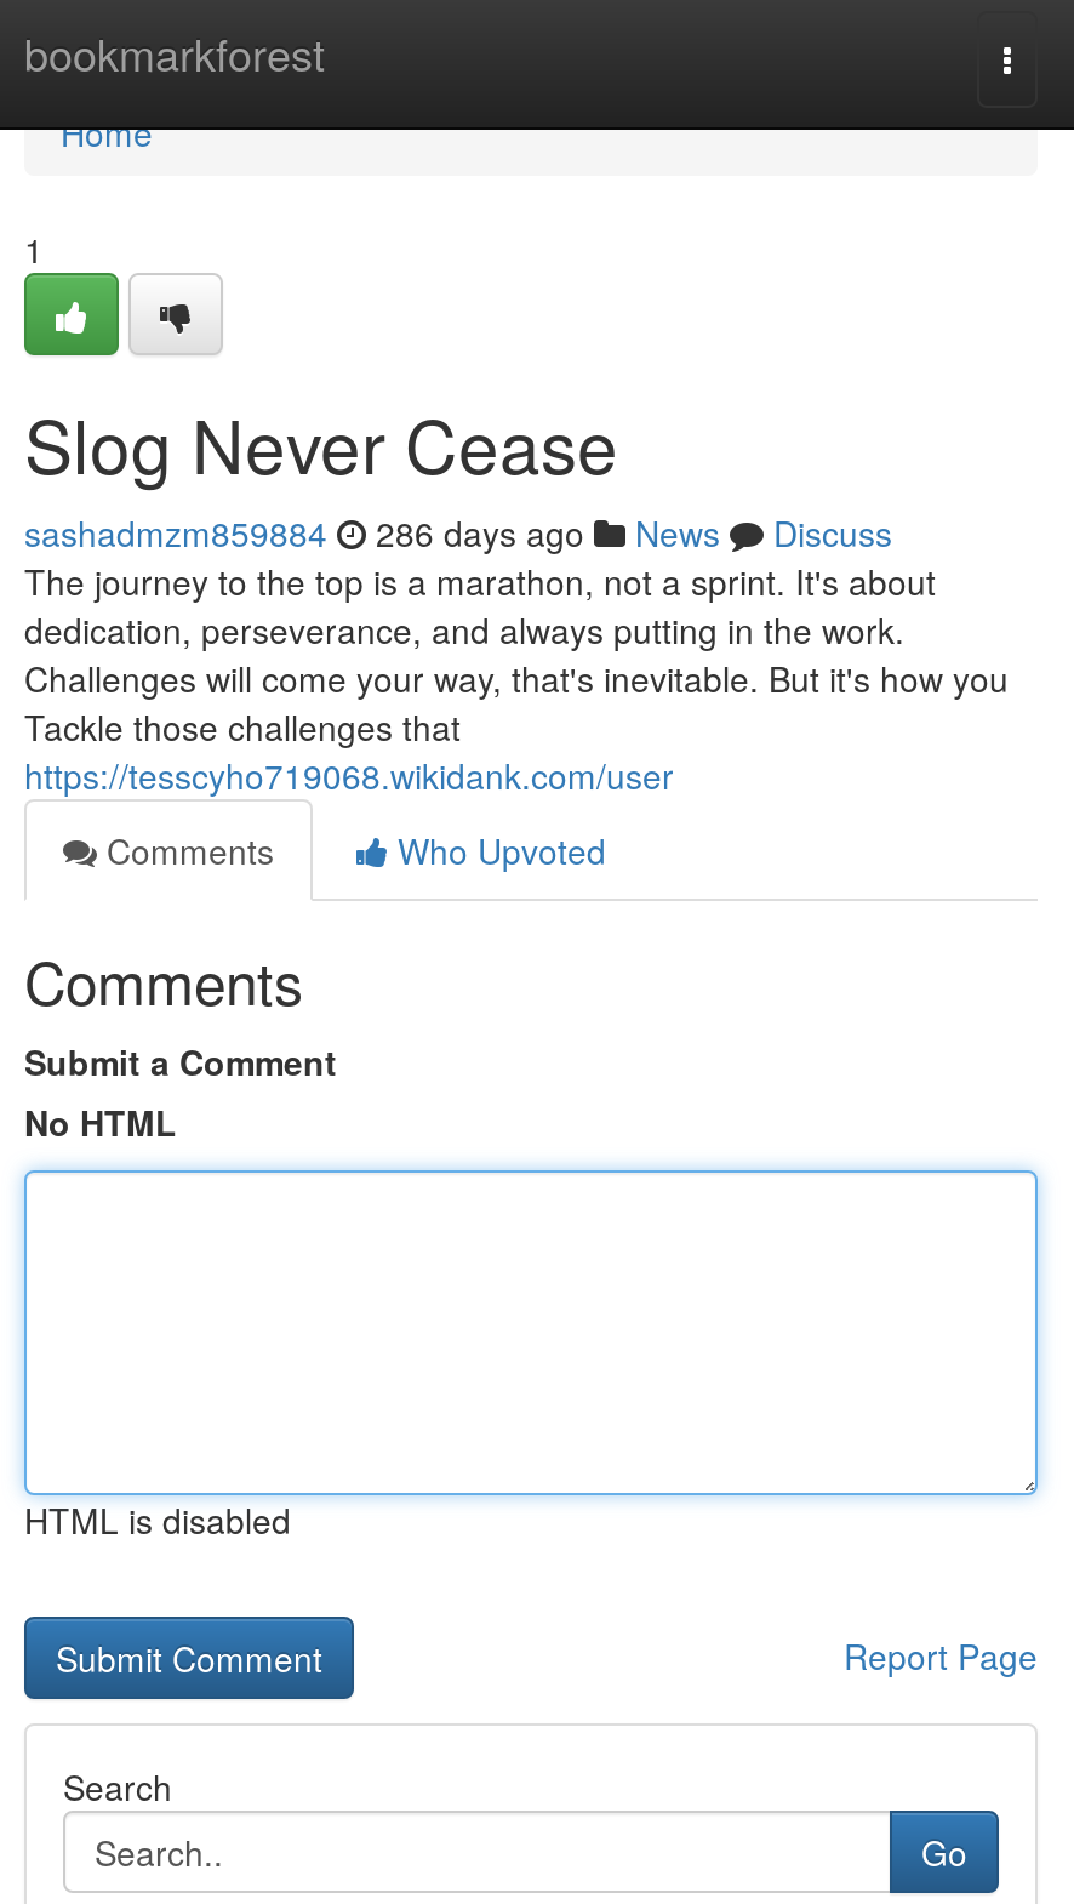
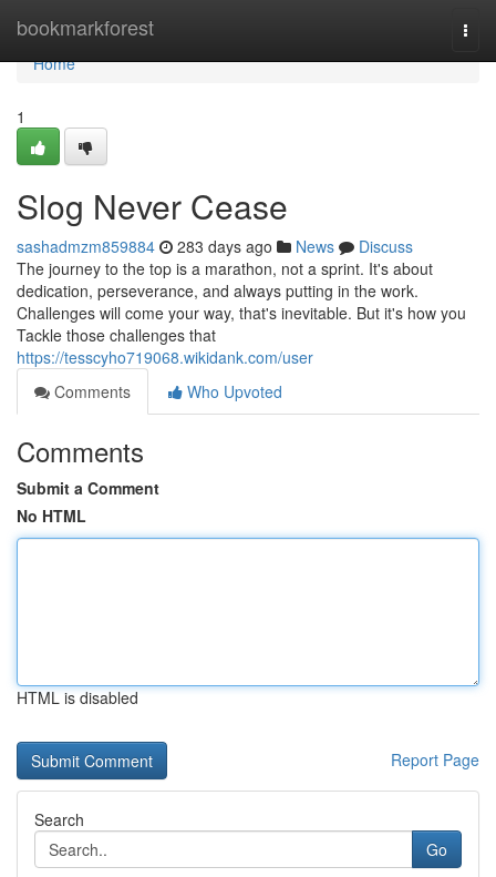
[24,508,892,557] sashadmzm859884 286 days ago News Discuss -> [17,235,413,257] sashadmzm859884 283 days ago News Discuss

